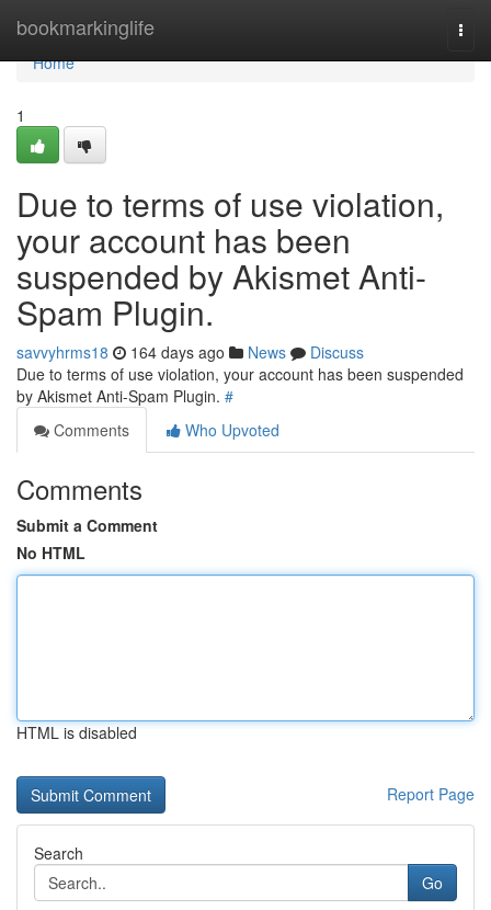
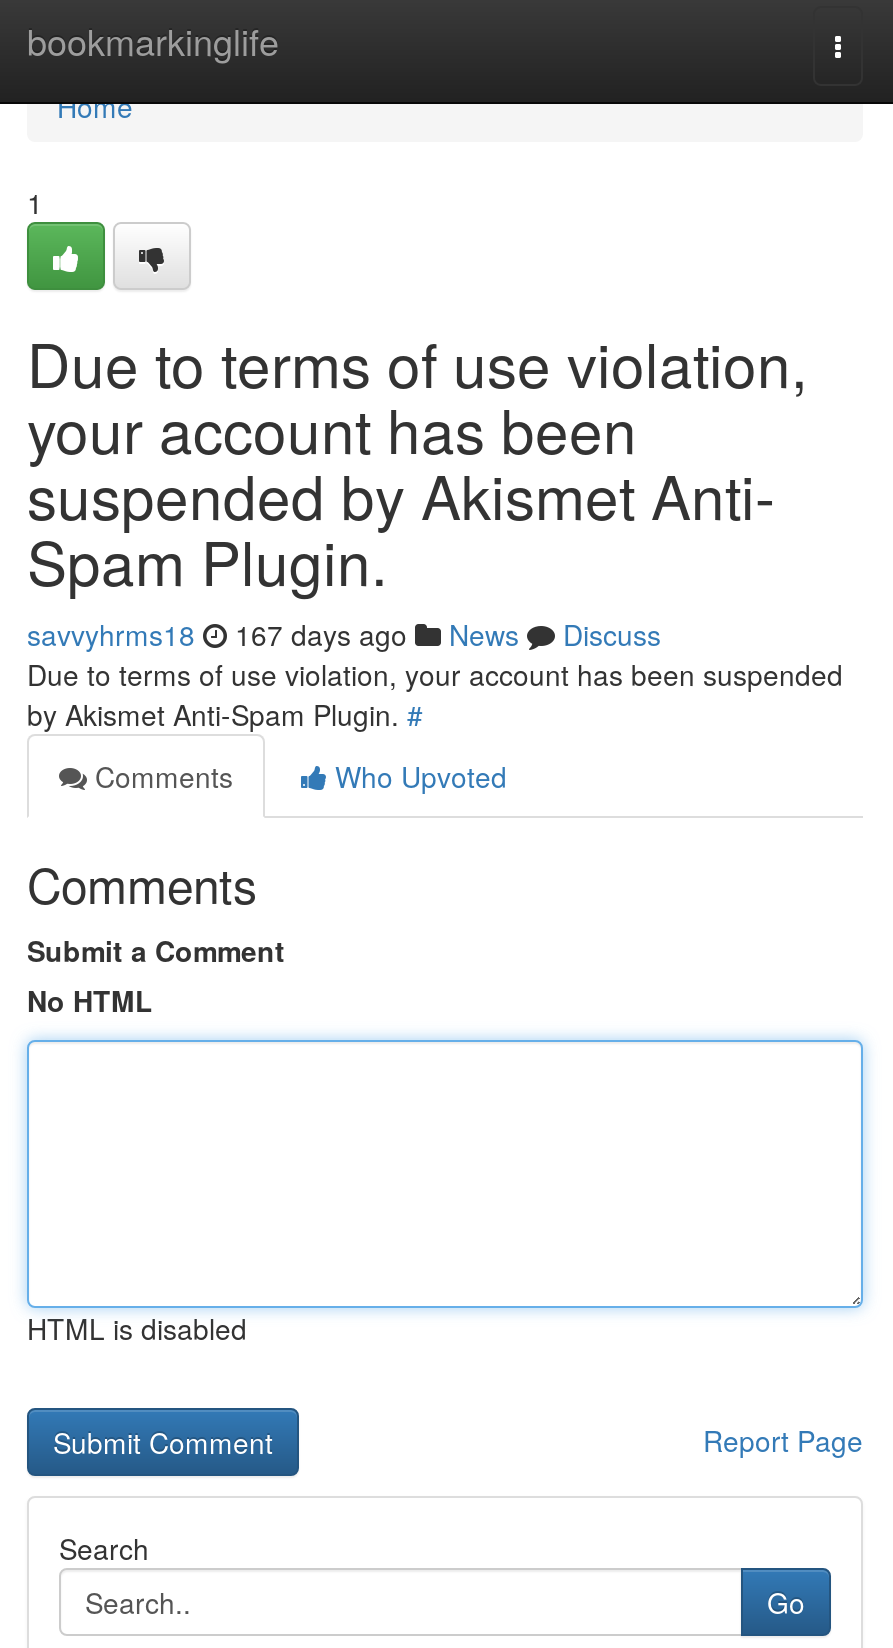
[16,341,364,363] savvyhrms18 164 days ago News Discuss -> [27,614,661,654] savvyhrms18 167 days ago News Discuss

